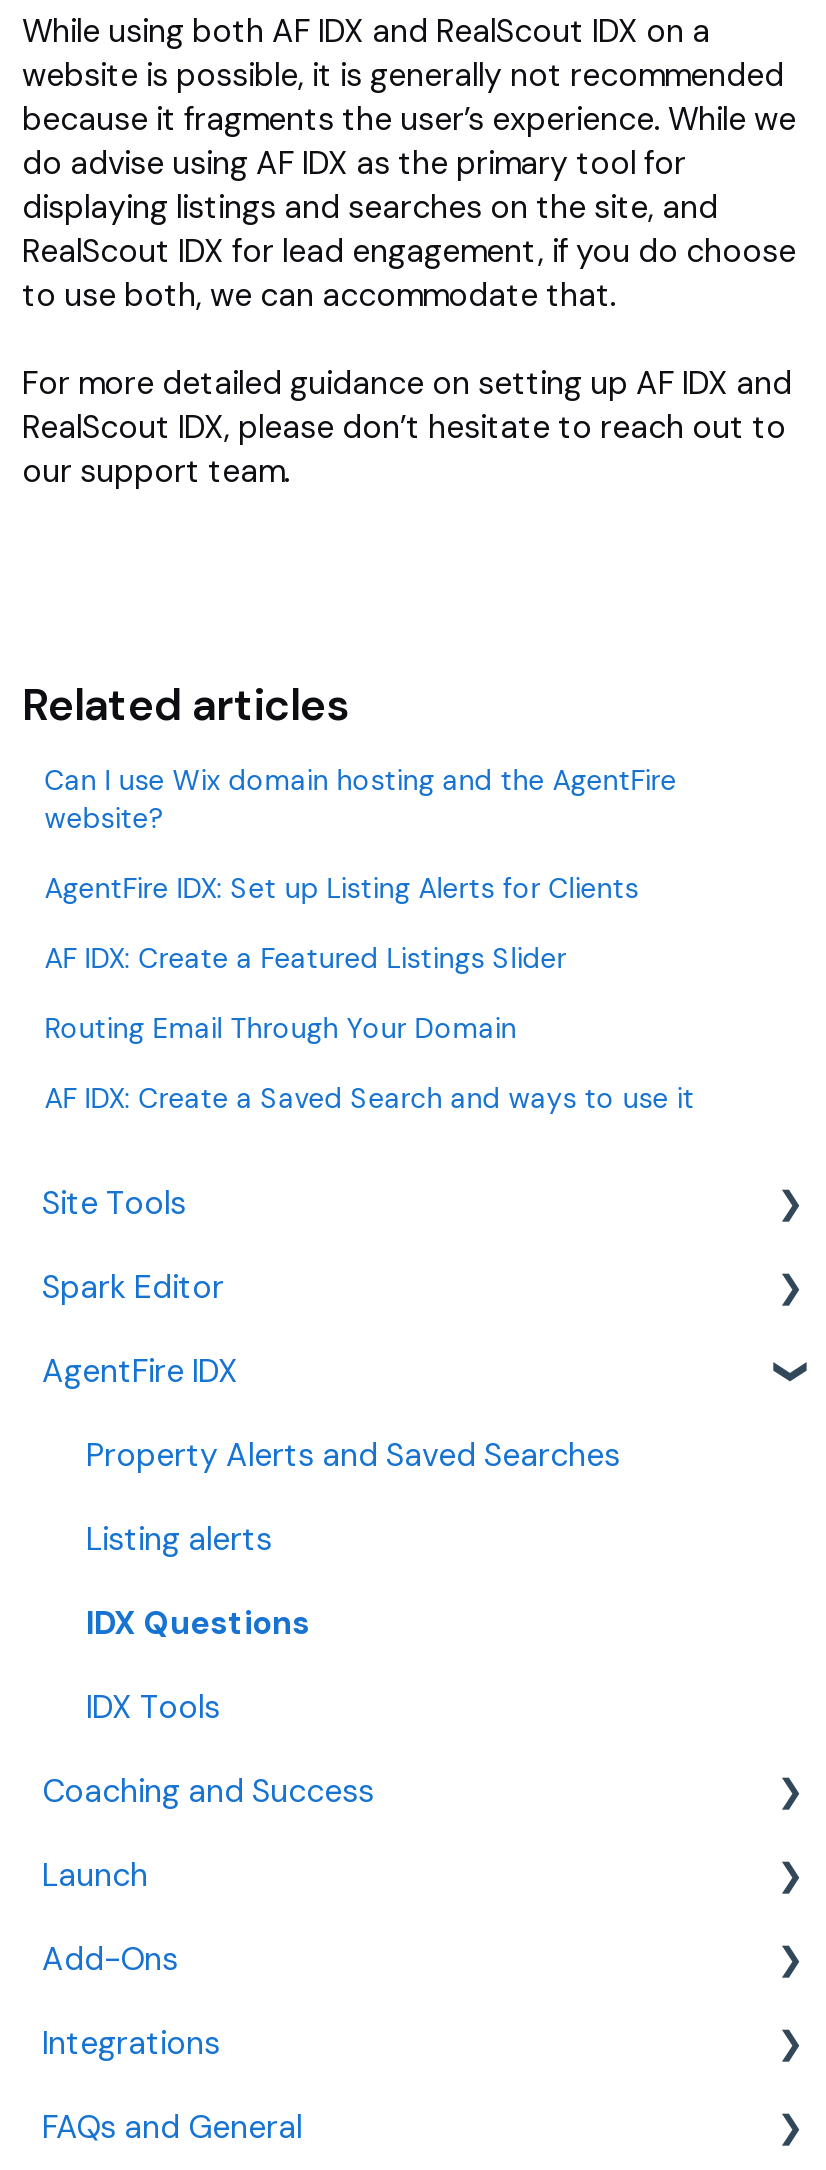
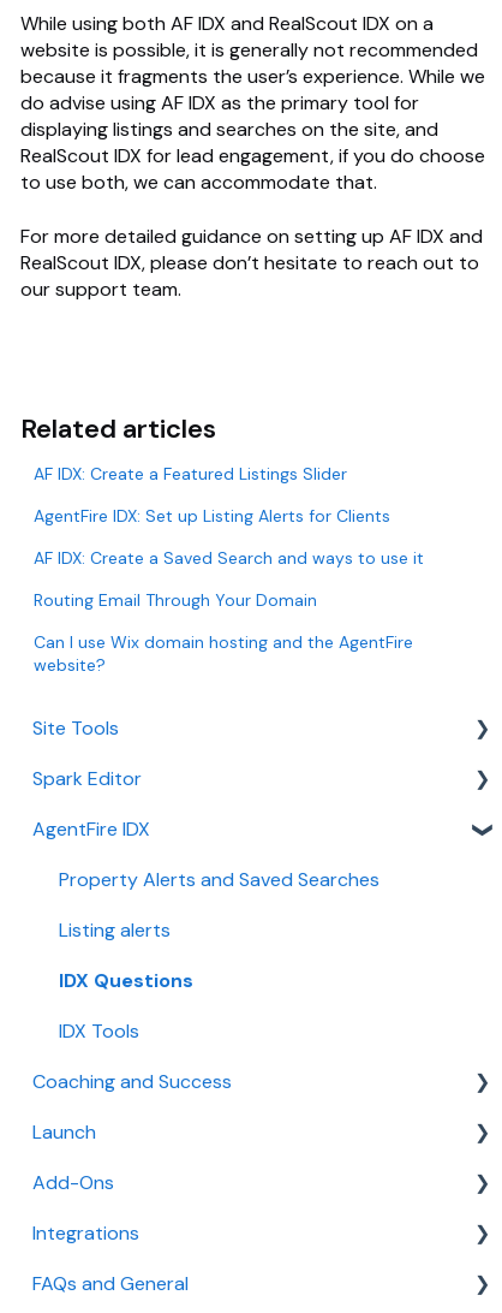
moved [44,761,676,835] -> [34,631,413,676]: Can I use Wix domain hosting and the AgentFire | website?
moved [44,869,694,1115] -> [34,463,424,611]: AF IDX: Create a Featured Listings Slider | AgentFire IDX: Set up Listing Alerts for Clients | AF IDX: Create a Saved Search and ways to use it | Routing Email Through Your Domain

